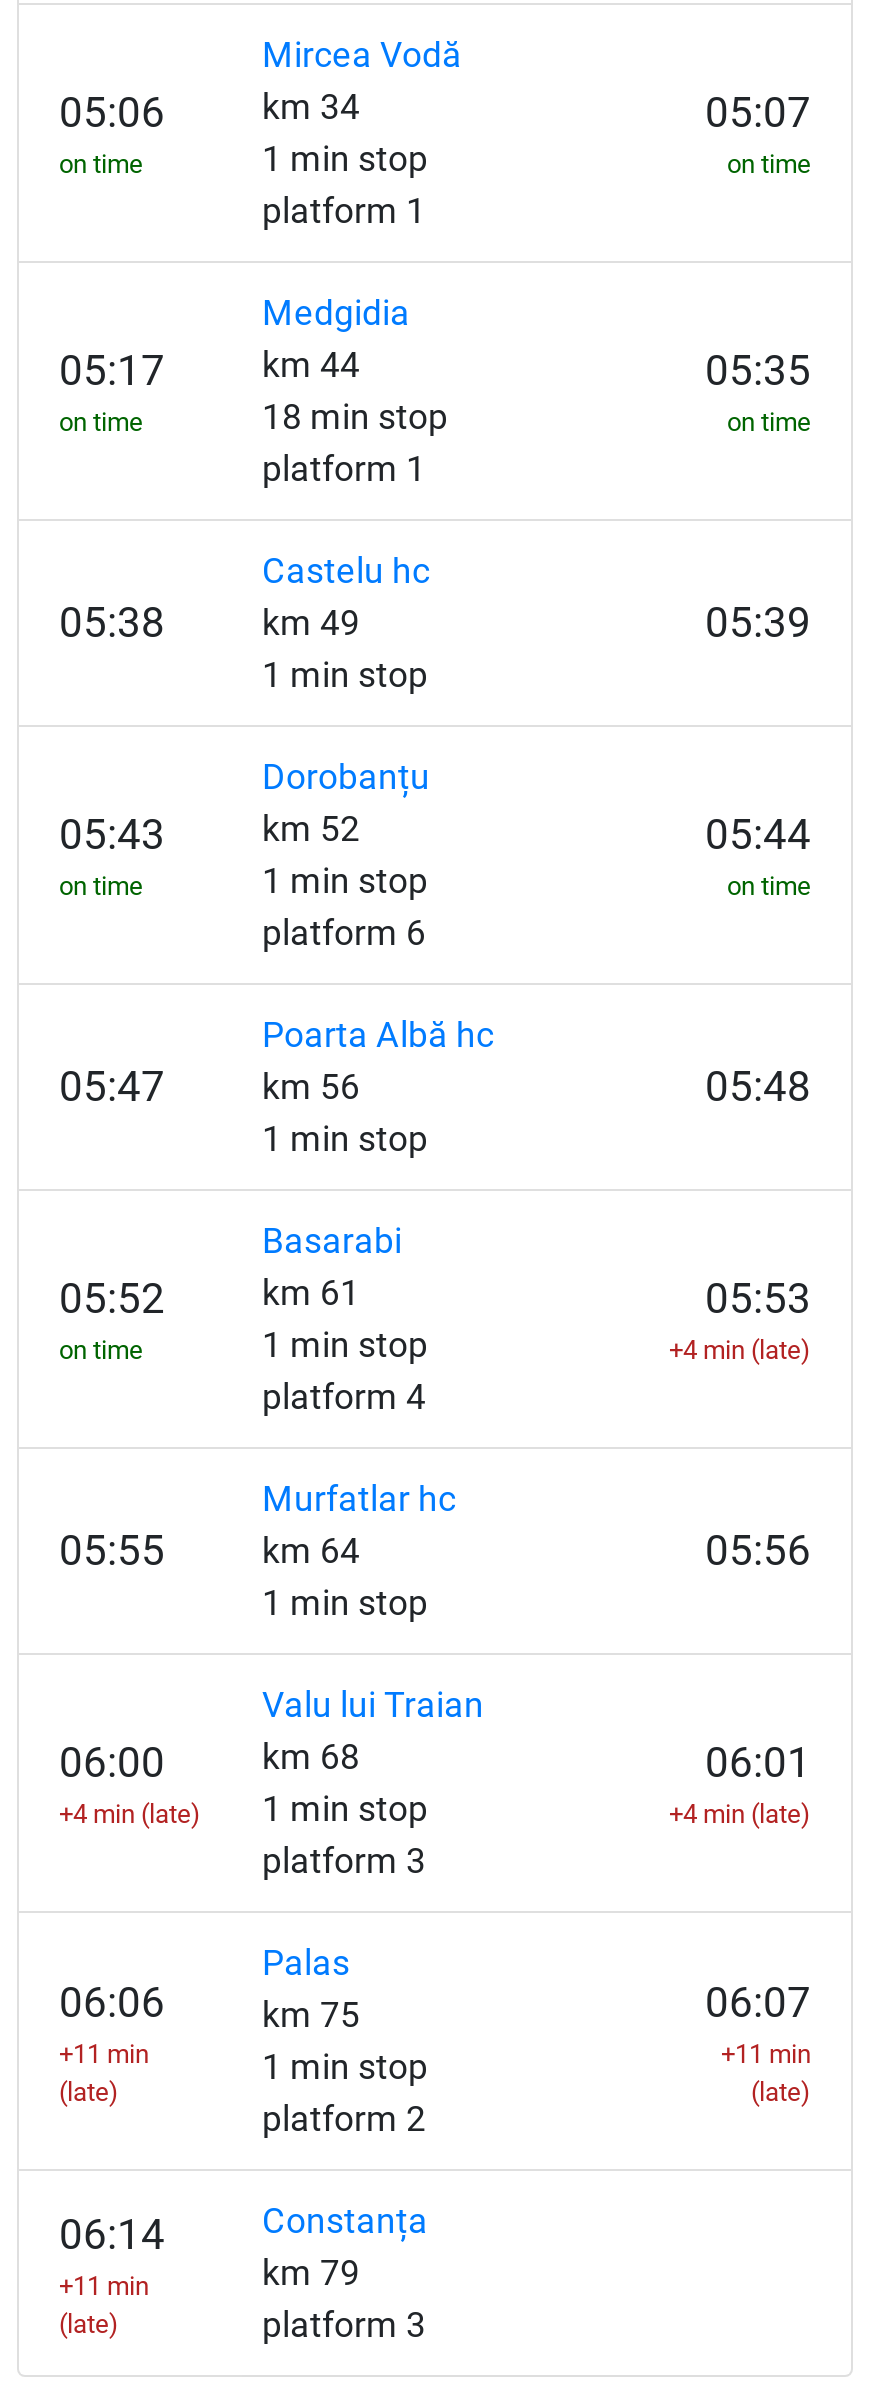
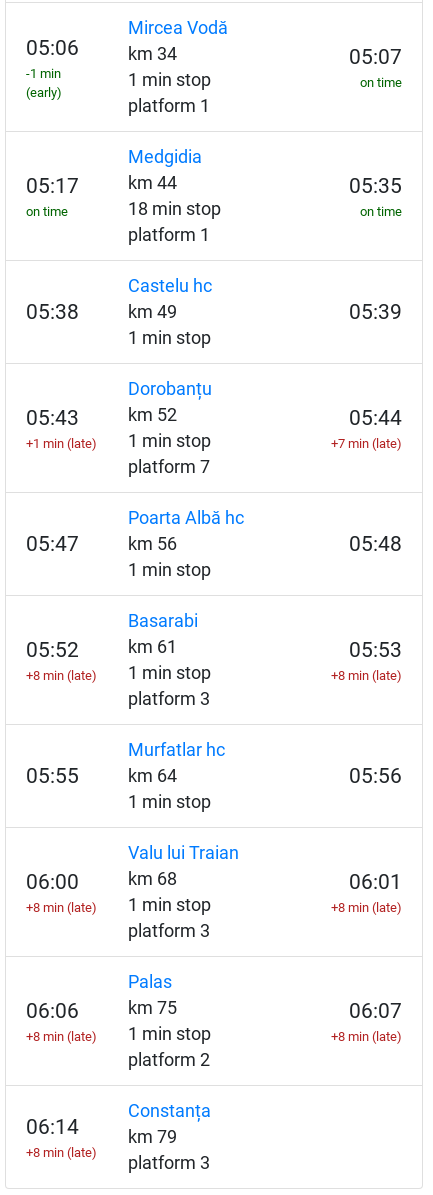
[59,149,143,179] on time -> [26,65,62,99] -1 min | (early)
[59,871,143,901] on time -> [26,436,97,451] +1 min (late)
[727,871,811,901] on time -> [331,436,402,451] +7 min (late)
[262,913,426,953] platform 6 -> [127,457,209,477] platform 7
[59,1335,143,1365] on time -> [26,668,97,683] +8 min (late)
[669,1335,811,1365] +4 min (late) -> [331,668,402,683] +8 min (late)
[262,1377,426,1417] platform 4 -> [127,689,209,709] platform 3
[59,1799,201,1829] +4 min (late) -> [26,900,97,915] +8 min (late)
[669,1799,811,1829] +4 min (late) -> [331,900,402,915] +8 min (late)
[59,2038,149,2106] +11 min | (late) -> [26,1029,97,1044] +8 min (late)
[721,2038,811,2106] +11 min | (late) -> [331,1029,402,1044] +8 min (late)
[59,2270,149,2338] +11 min | (late) -> [26,1145,97,1160] +8 min (late)

